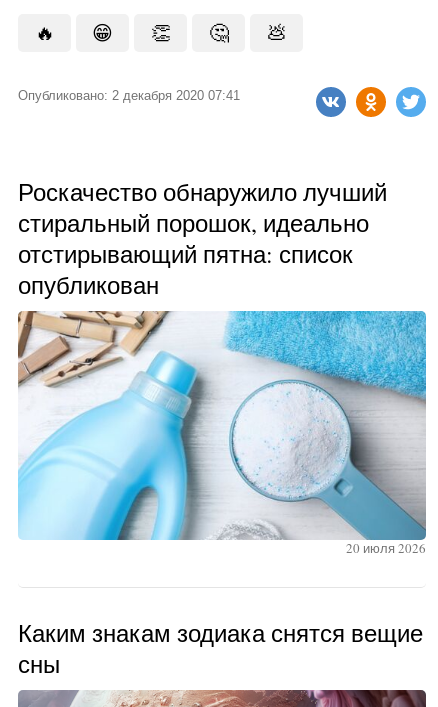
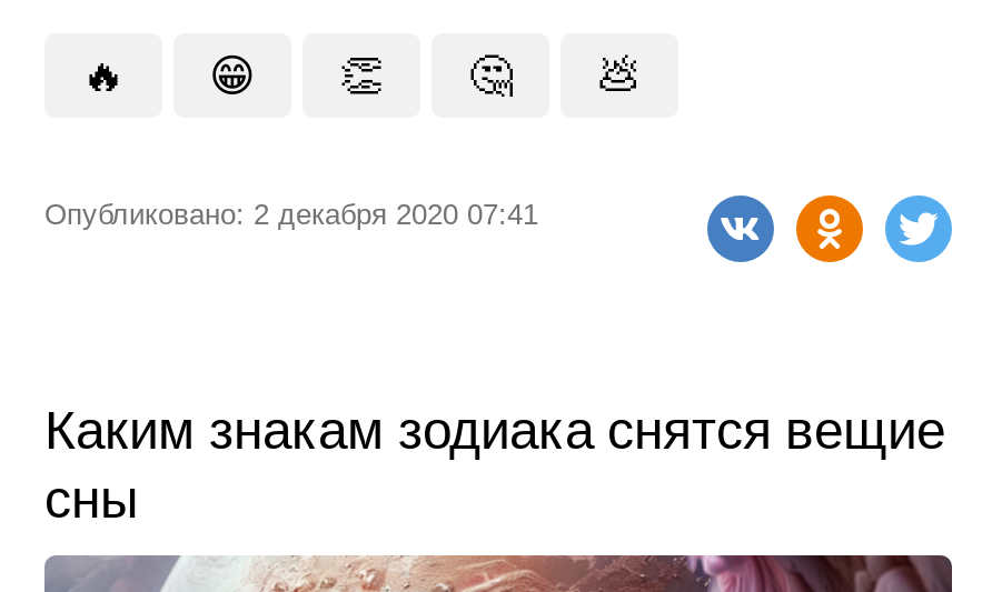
[18,175,387,300] Роскачество обнаружило лучший | стиральный порошок, идеально | отстирывающий пятна: список | опубликован -> none
[17,310,427,559] [image] | 20 июля 2026 -> none

